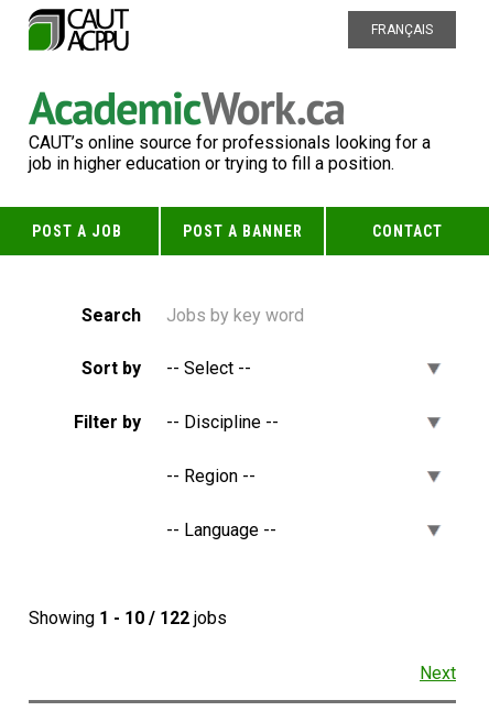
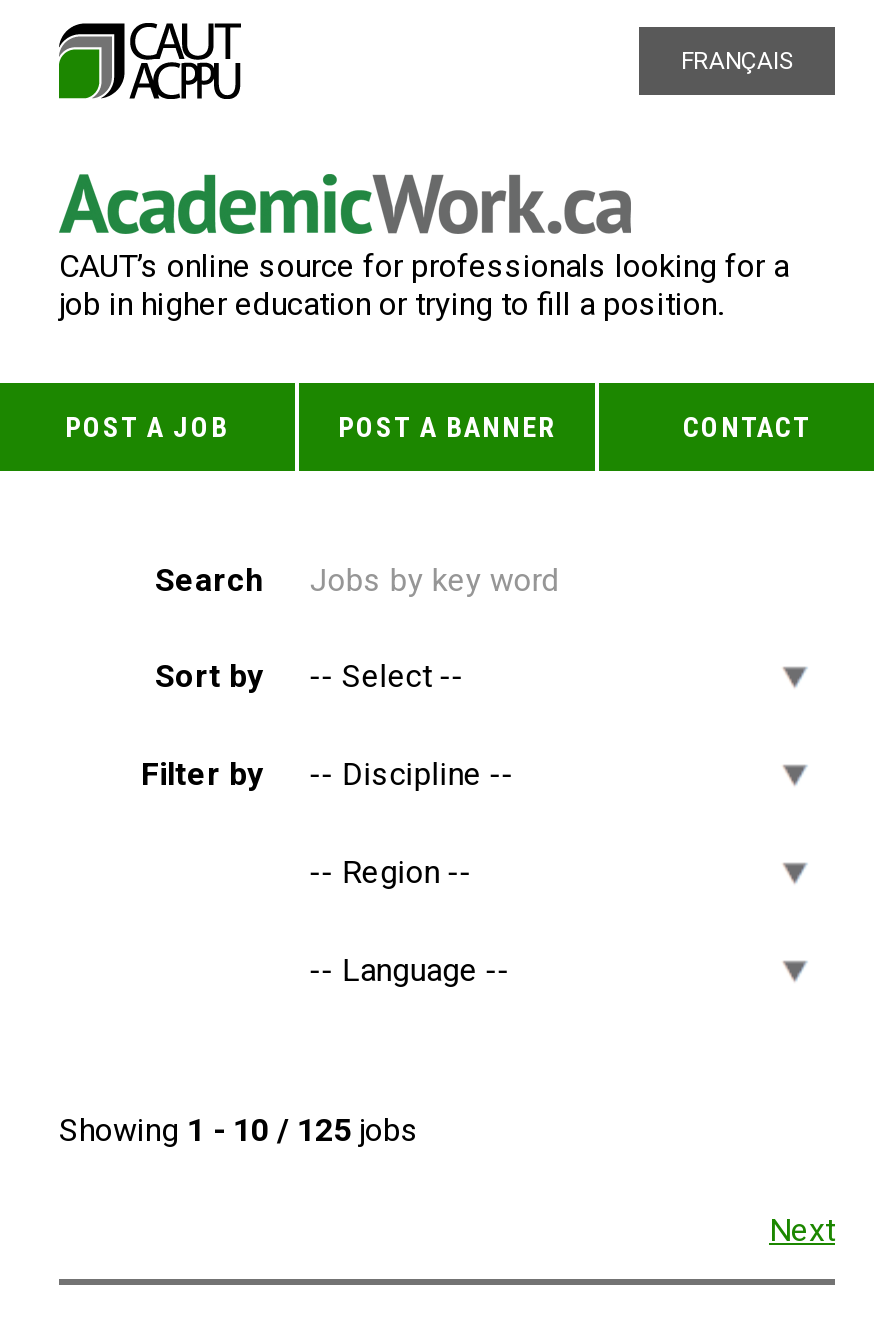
[29,608,227,628] Showing 1 - 10 / 122 jobs -> [59,1111,419,1149] Showing 1 - 10 / 125 jobs

